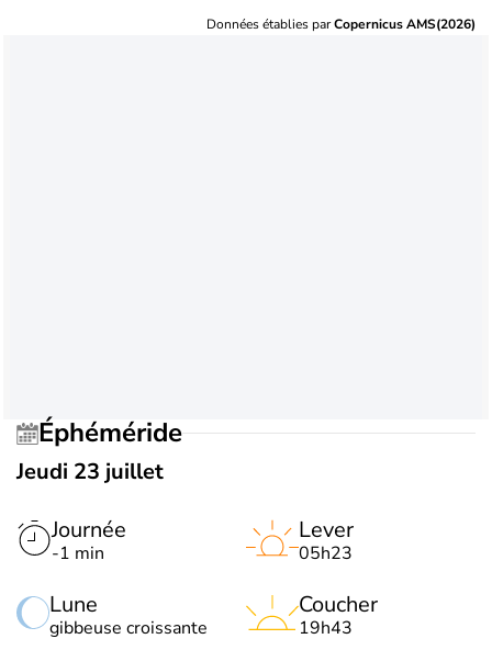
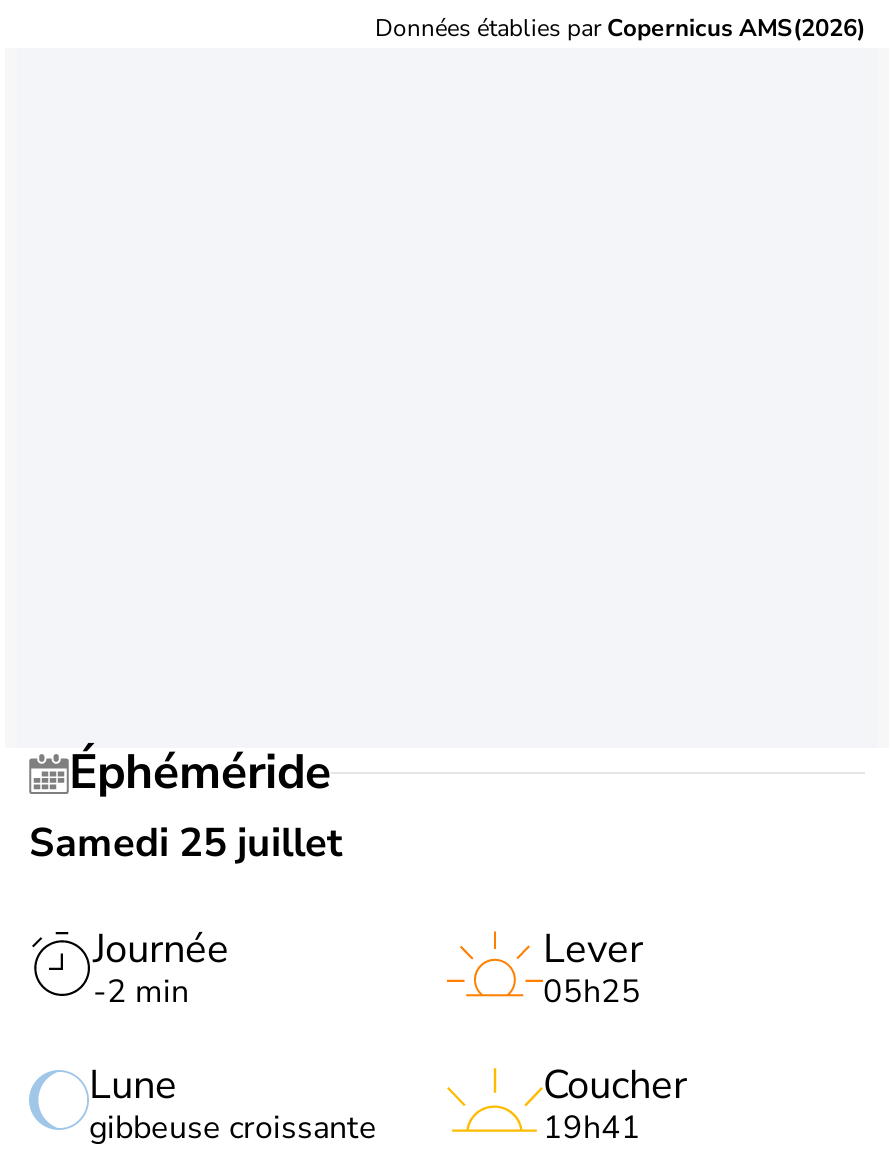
[16,457,164,486] Jeudi 23 juillet -> [29,816,343,870] Samedi 25 juillet
[52,541,104,565] -1 min -> [93,970,189,1014] -2 min
[299,541,353,565] 05h23 -> [543,970,641,1014] 05h25
[299,616,353,640] 19h43 -> [543,1106,641,1150] 19h41

